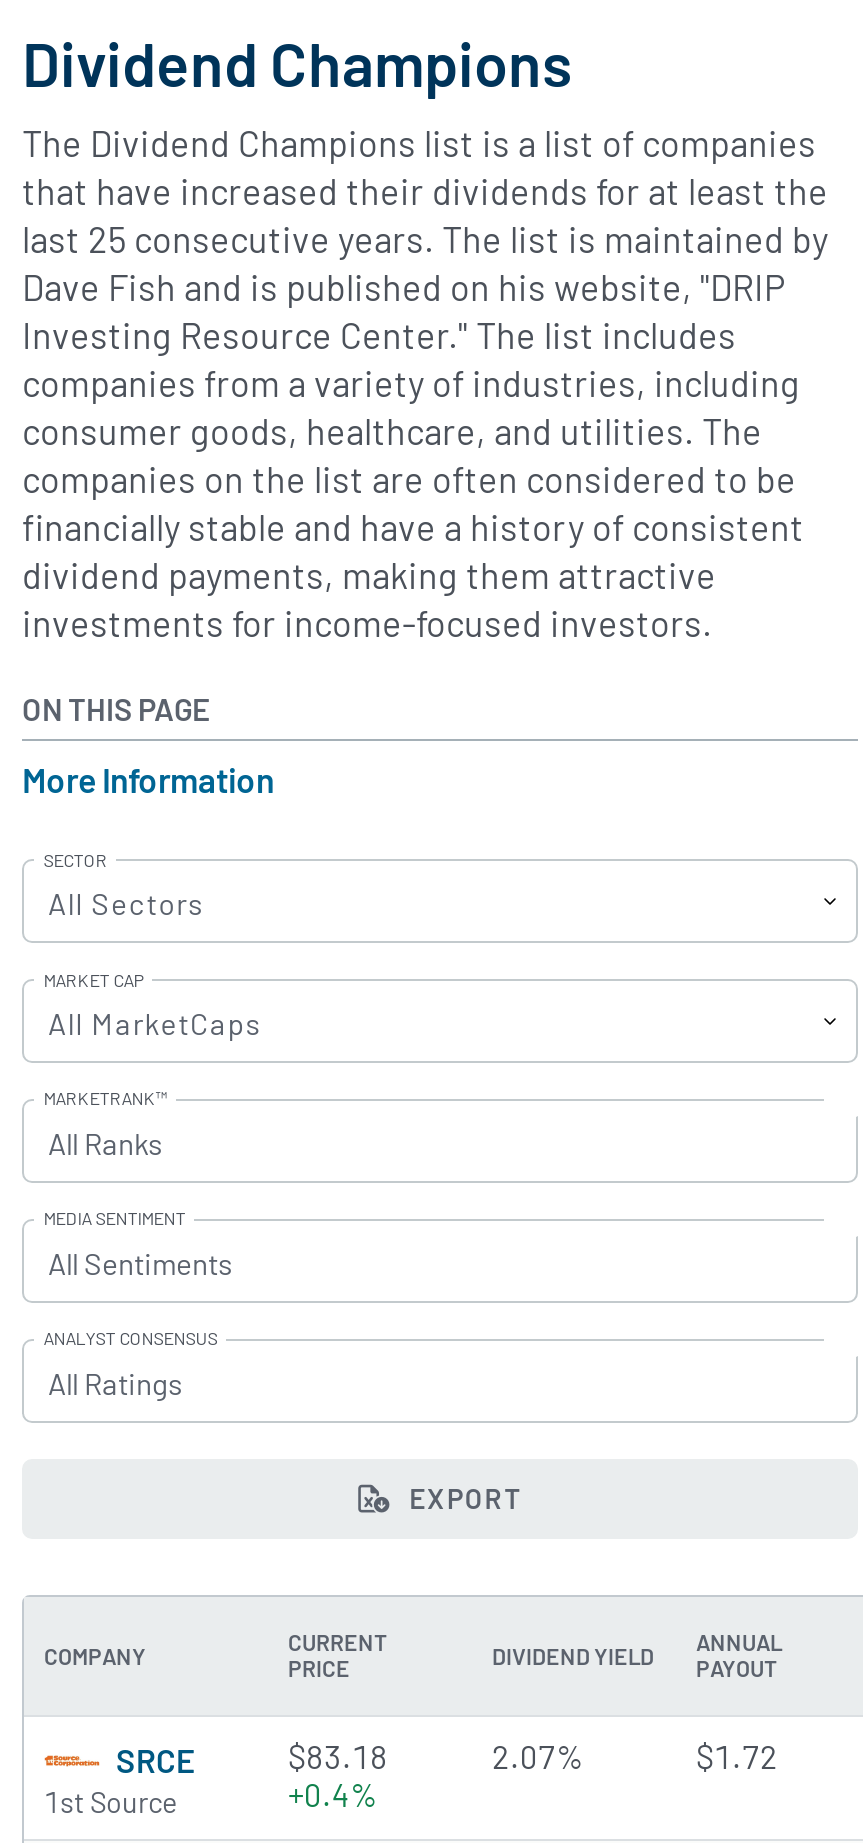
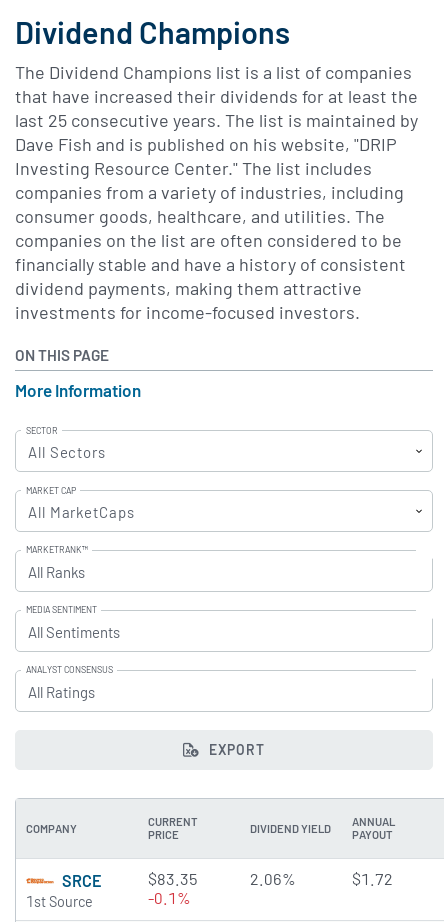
[288,1737,388,1775] $83.18 -> [148,869,198,888] $83.35
[492,1737,584,1775] 2.07% -> [250,869,296,888] 2.06%
[288,1775,378,1813] +0.4% -> [148,888,191,907] -0.1%

